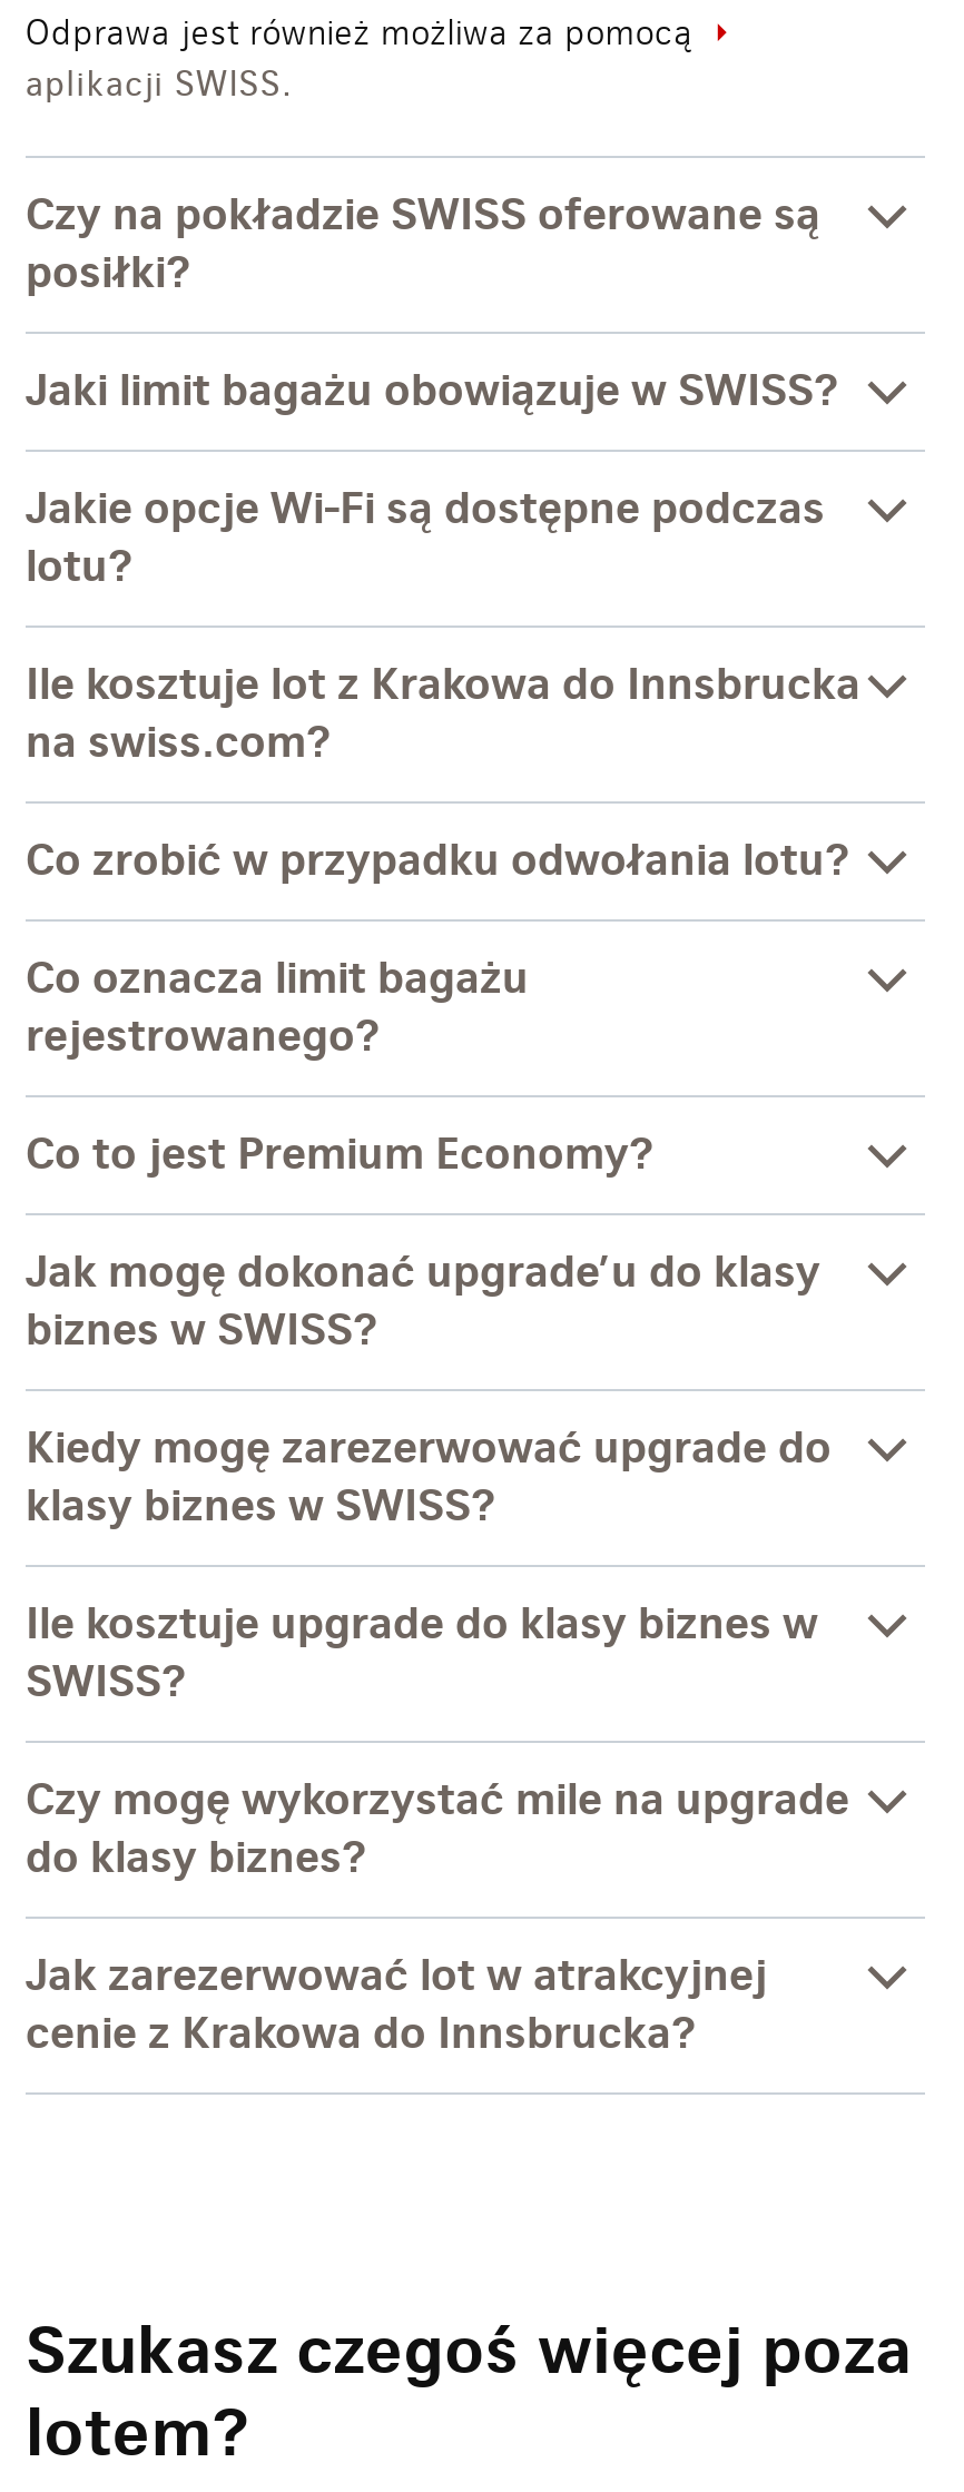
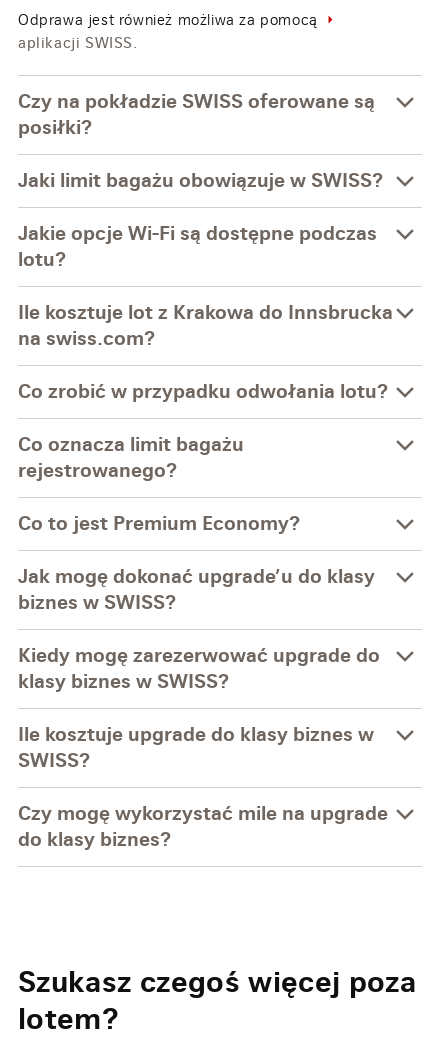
[26,1948,767,2061] Jak zarezerwować lot w atrakcyjnej | cenie z Krakowa do Innsbrucka? -> none

